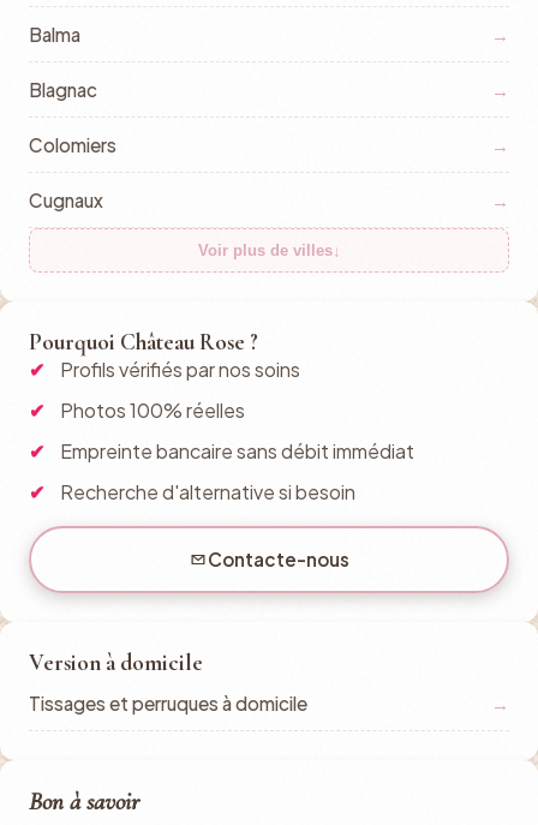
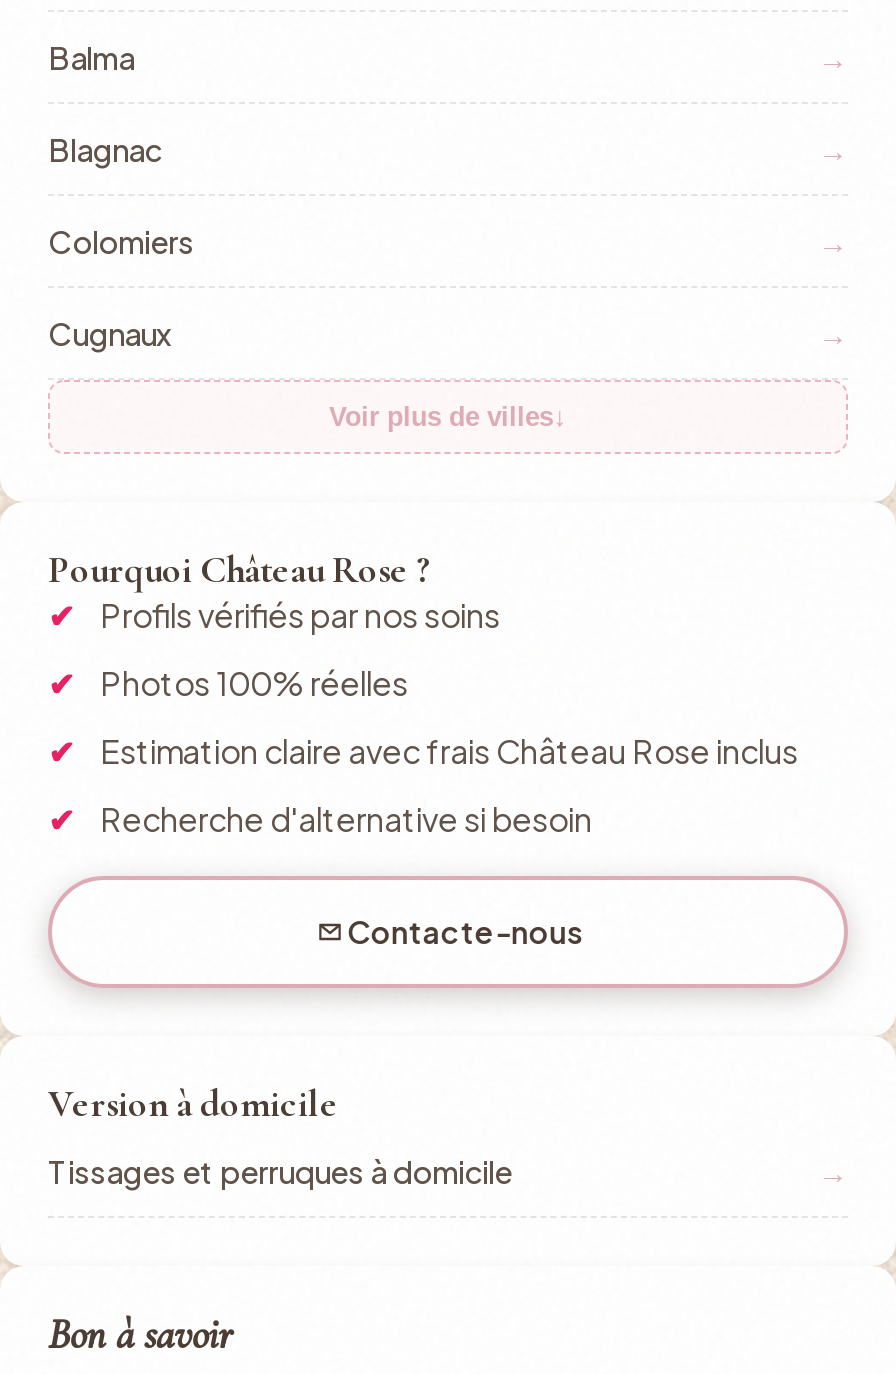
[60,438,414,464] Empreinte bancaire sans débit immédiat -> [100,730,798,772] Estimation claire avec frais Château Rose inclus

